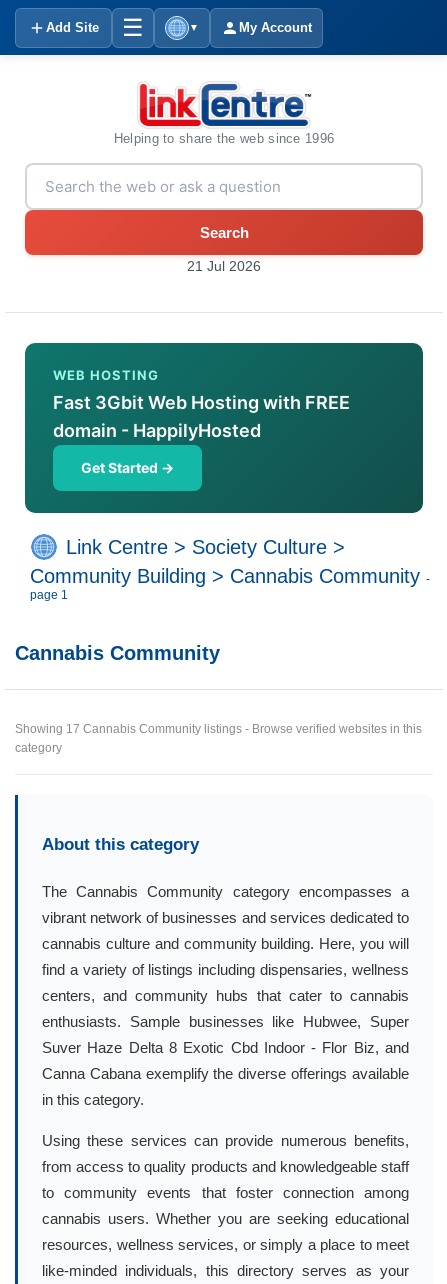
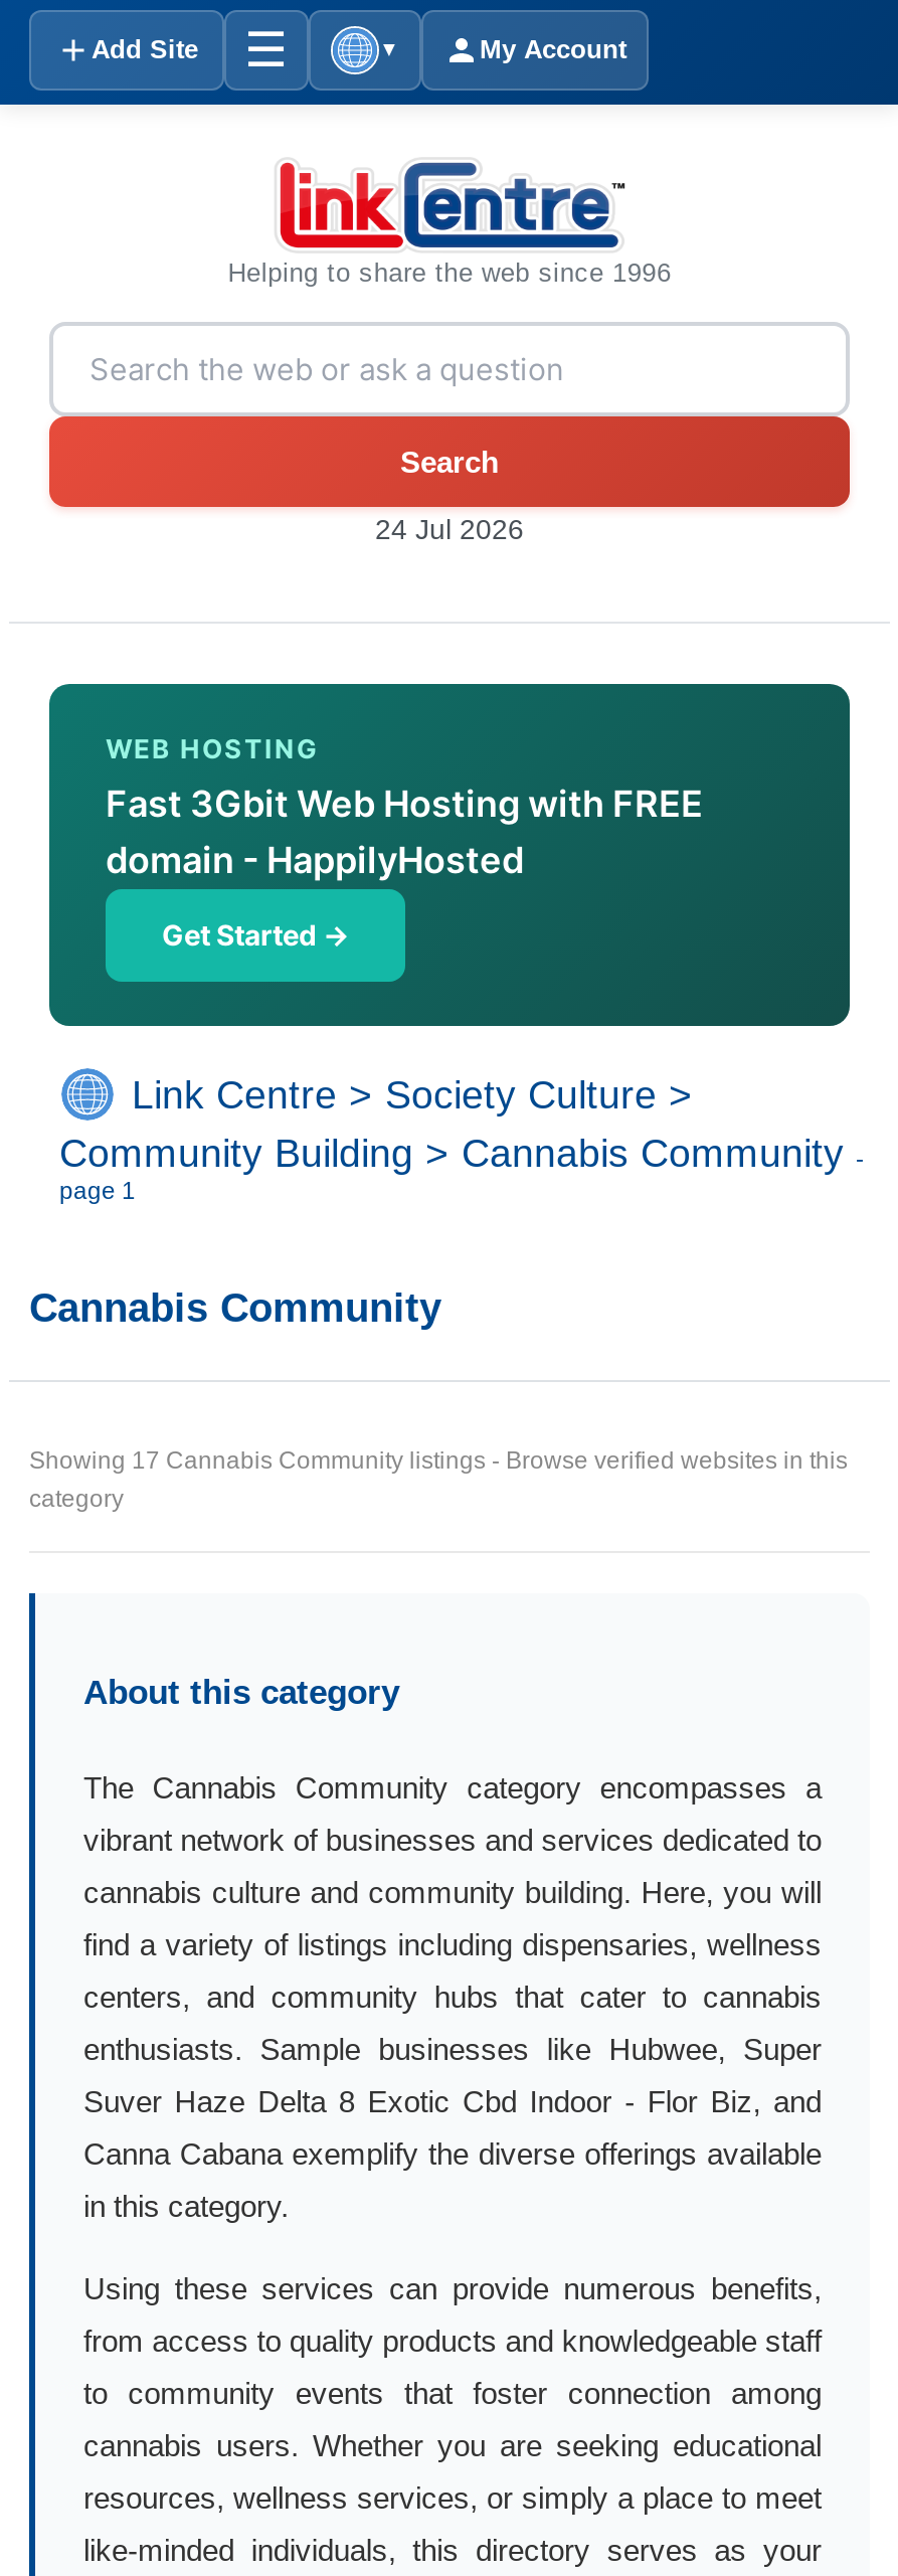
[187,258,261,274] 21 Jul 2026 -> [375,513,524,545] 24 Jul 2026

